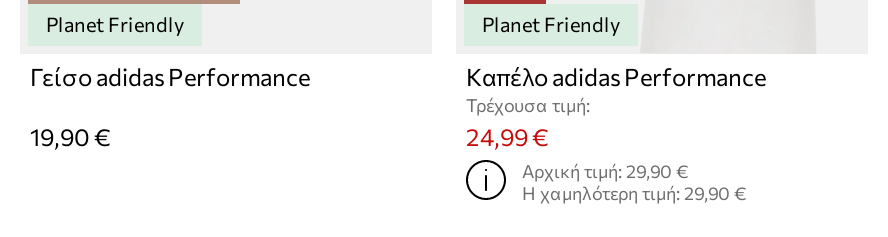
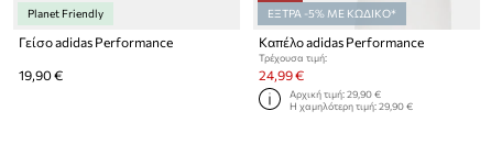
[482,11,620,35] Planet Friendly -> [268,6,396,19] ΕΞΤΡΑ -5% ΜΕ ΚΩΔΙΚΟ*

